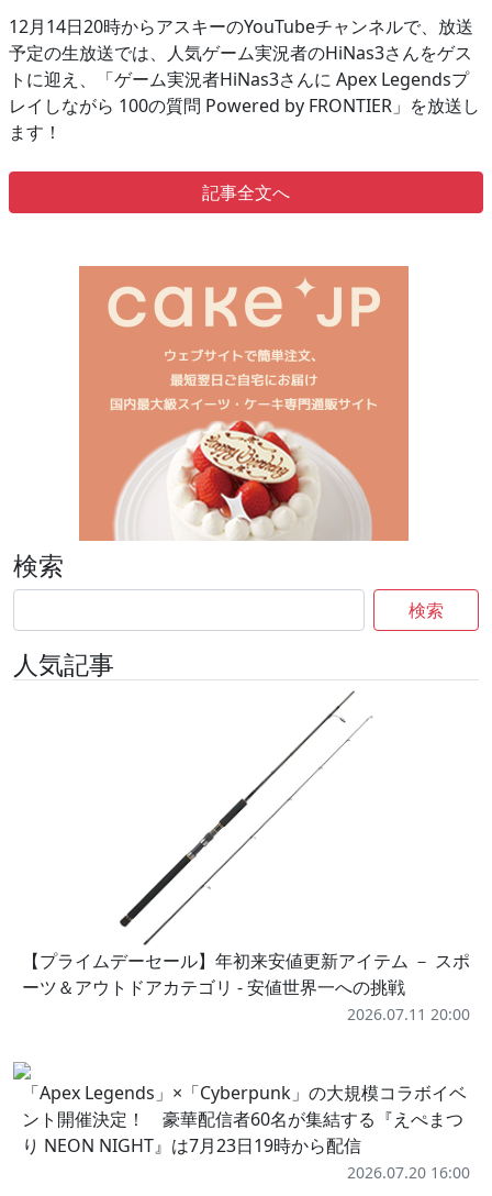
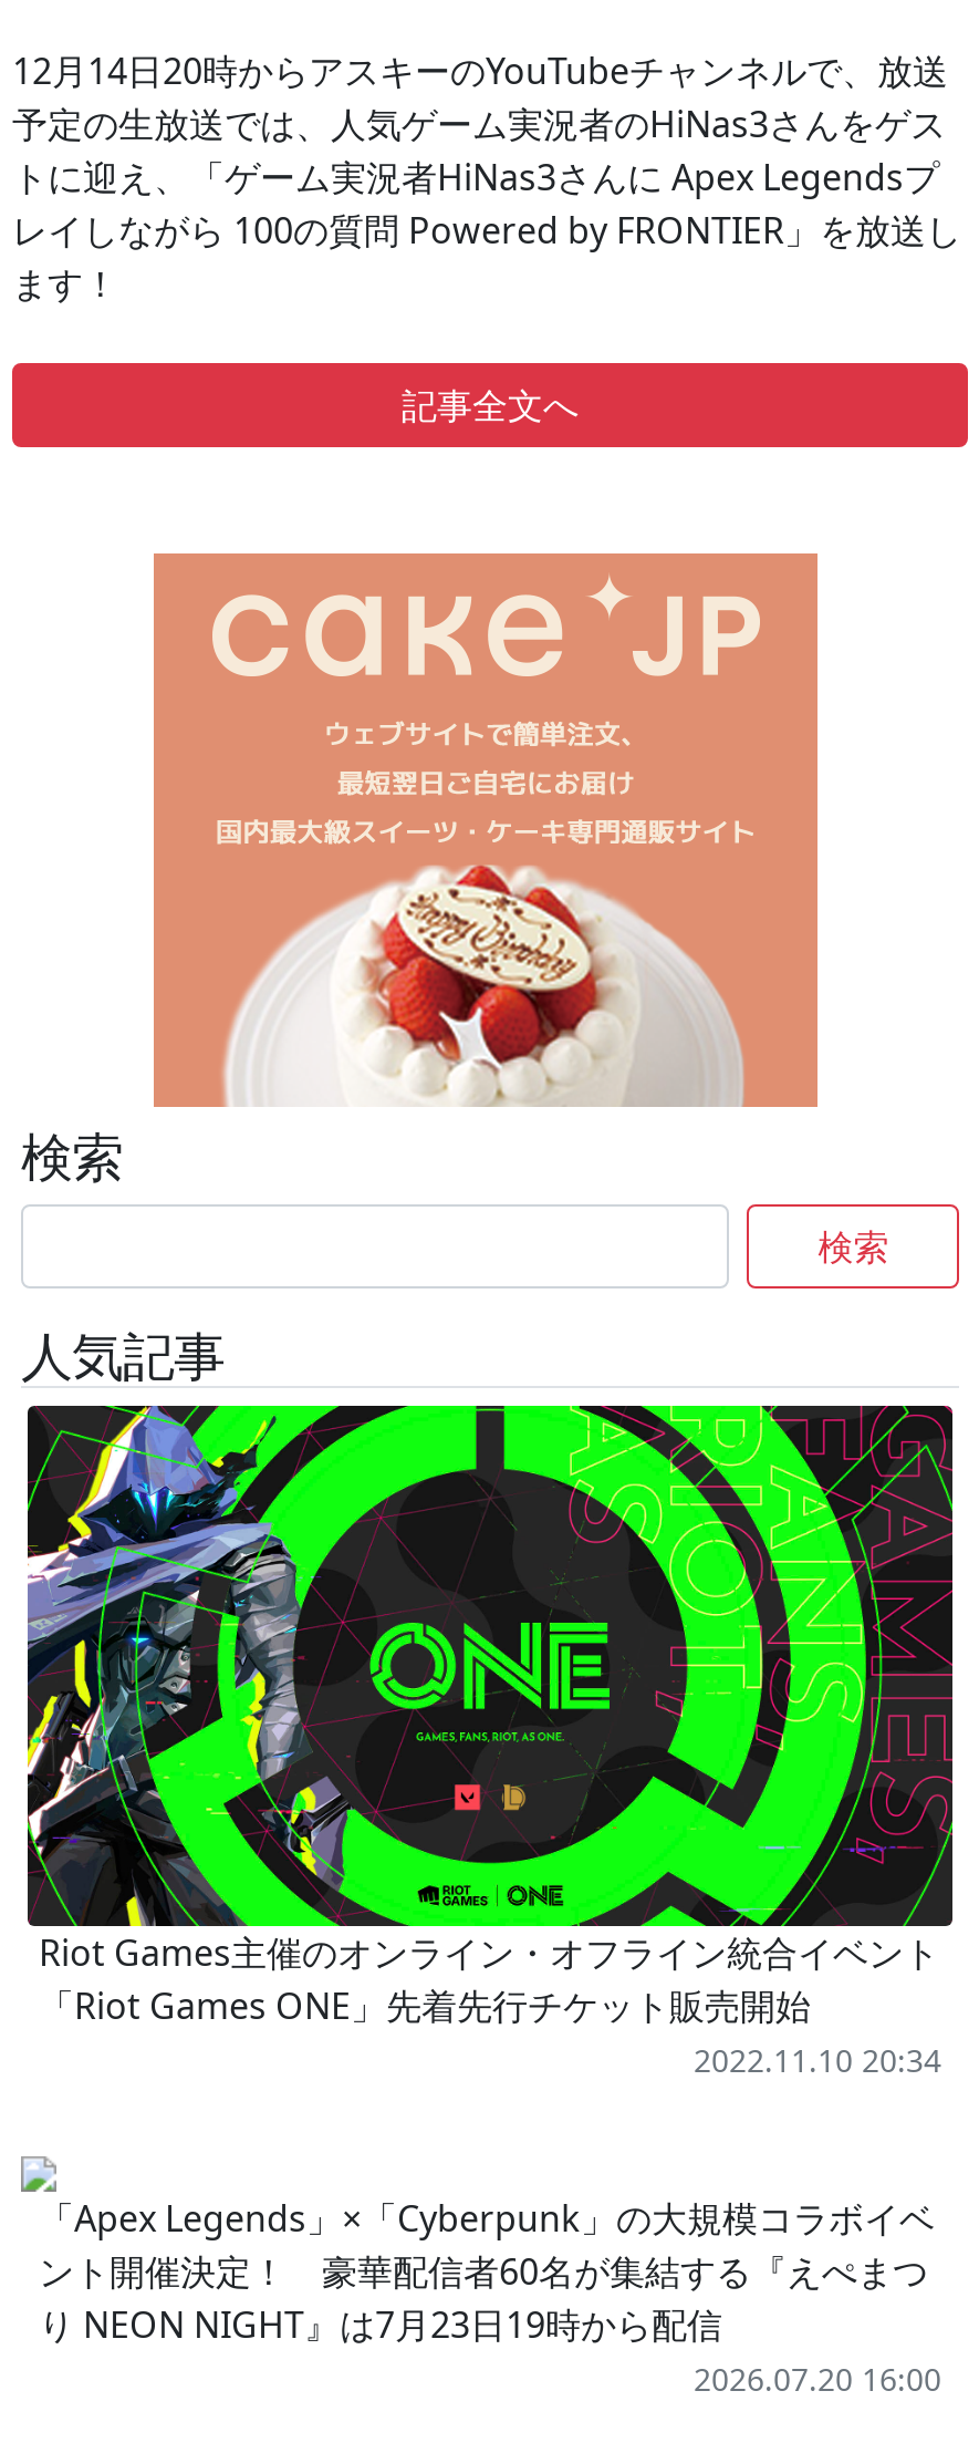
none -> [25,1404,955,1913] [image]
[22,949,470,1025] 【プライムデーセール】年初来安値更新アイテム － スポ | ーツ＆アウトドアカテゴリ - 安値世界一への挑戦 | 2026.07.11 20:00 -> [39,1929,941,2082] Riot Games主催のオンライン・オフライン統合イベント | 「Riot Games ONE」先着先行チケット販売開始 | 2022.11.10 20:34

